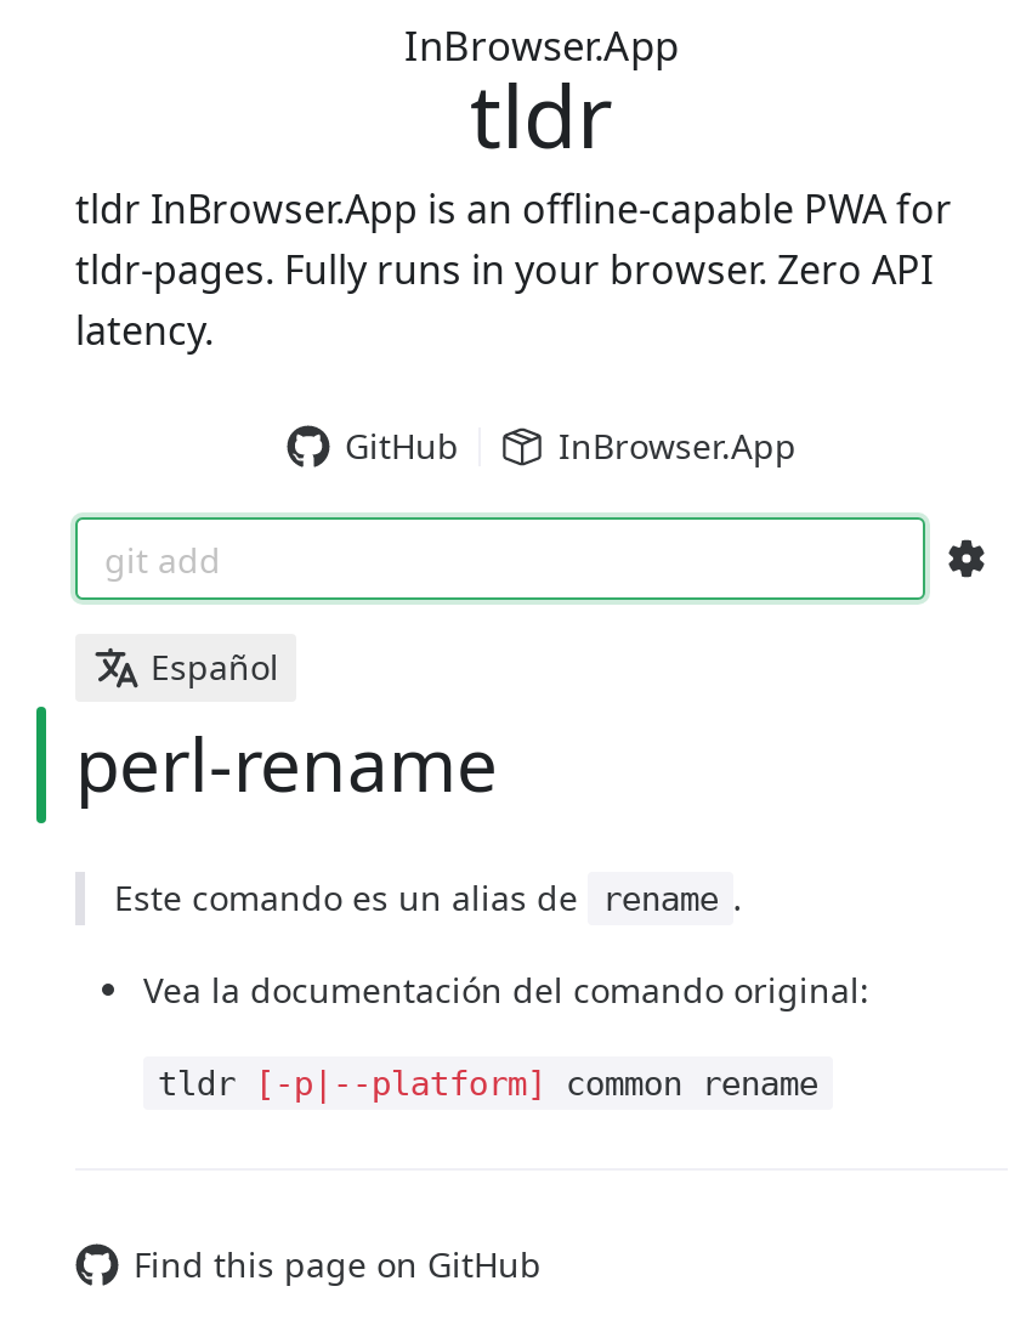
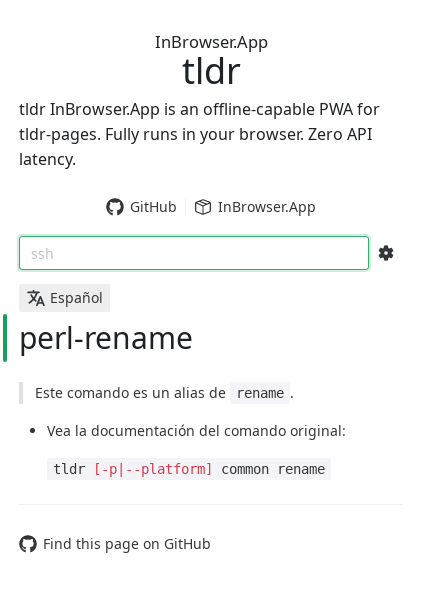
[104,535,221,582] git add -> [31,243,54,262] ssh

